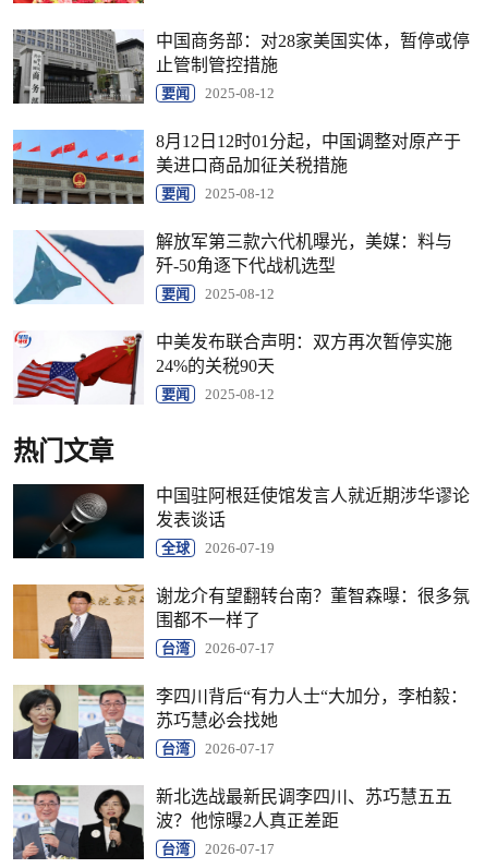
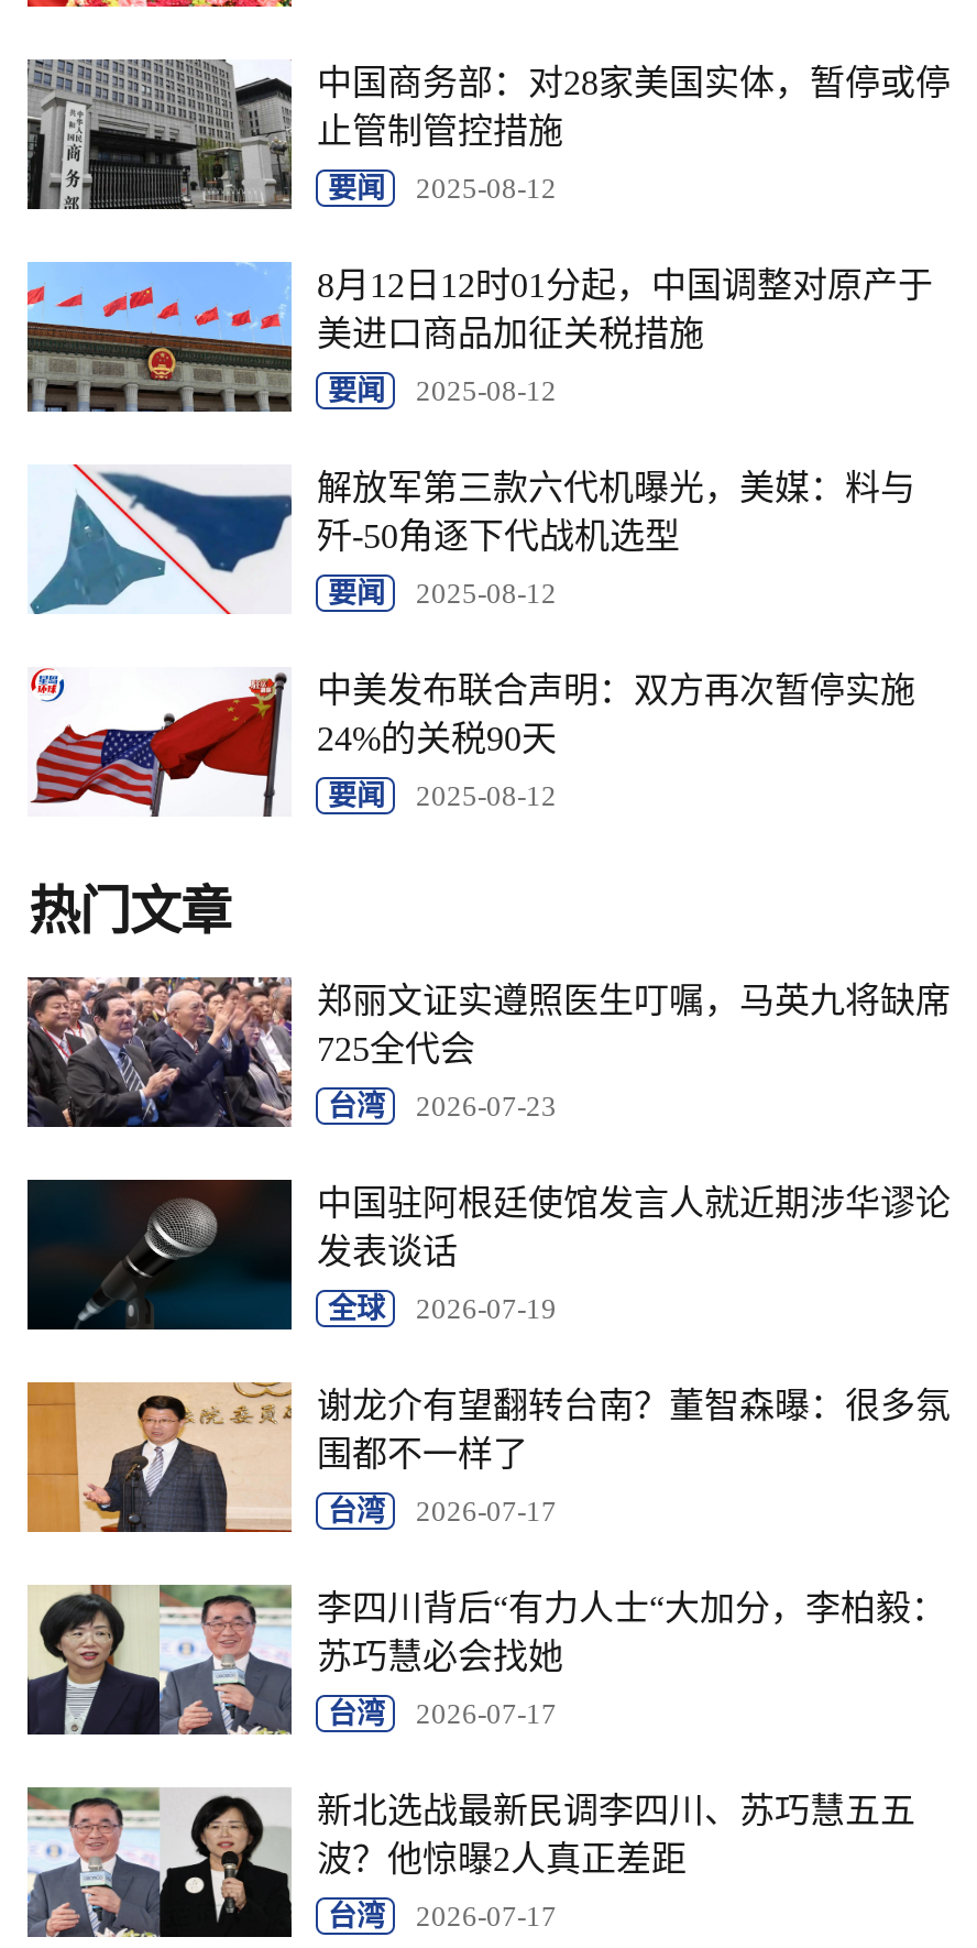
none -> [25,975,950,1129] [image] | 郑丽文证实遵照医生叮嘱，马英九将缺席 | 725全代会 | 台湾 | 2026-07-23

